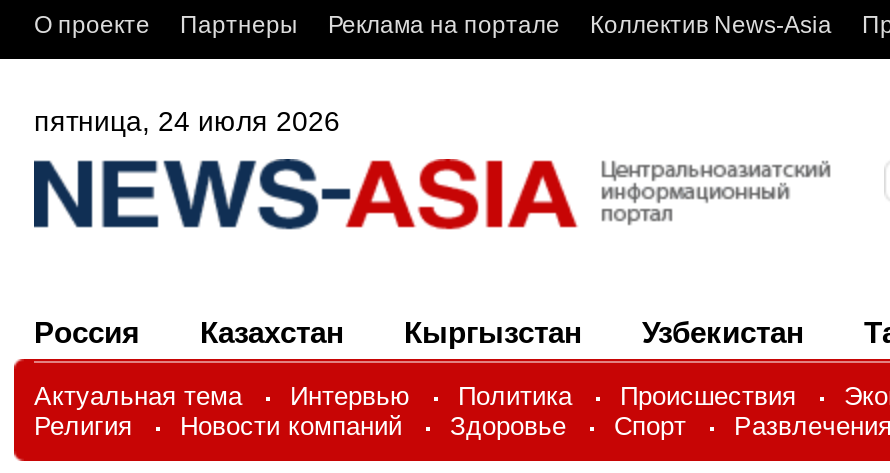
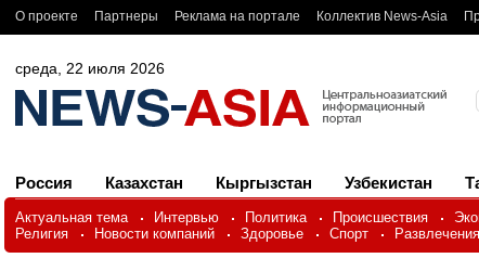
[34,105,340,137] пятница, 24 июля 2026 -> [15,60,165,77] среда, 22 июля 2026

